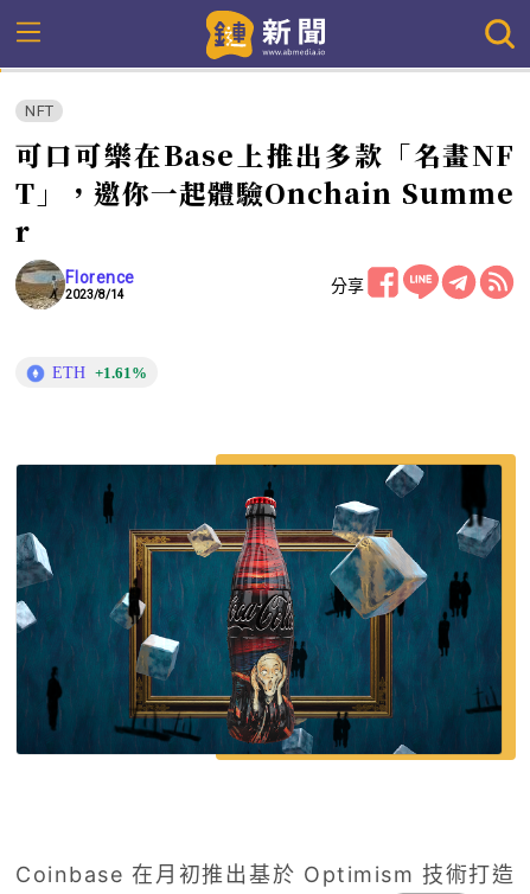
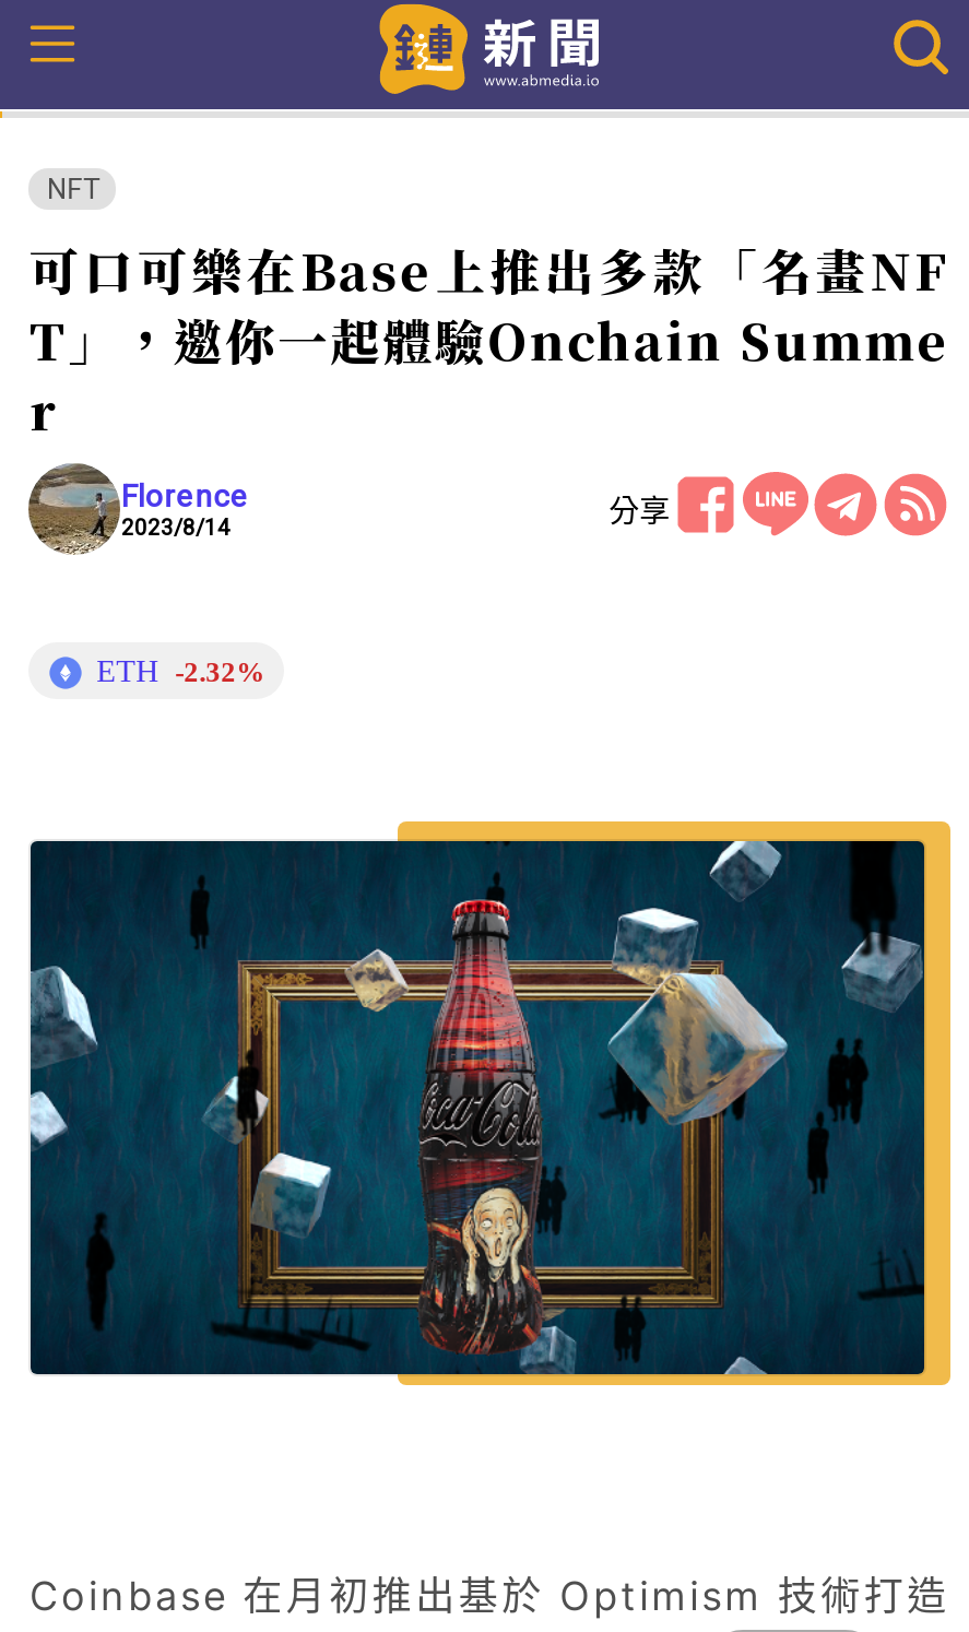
[52,363,147,382] ETH +1.61% -> [96,653,265,688] ETH -2.32%

